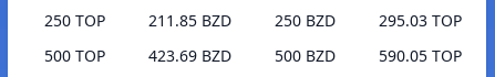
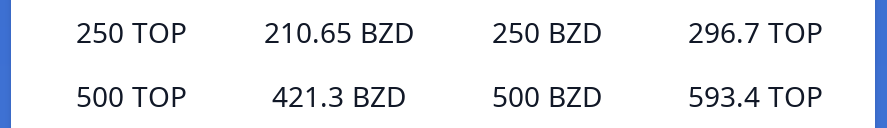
[148,10,231,31] 211.85 BZD -> [264,13,414,51] 210.65 BZD
[378,10,461,31] 295.03 TOP -> [688,13,822,51] 296.7 TOP
[148,45,231,66] 423.69 BZD -> [272,77,406,115] 421.3 BZD
[378,45,461,66] 590.05 TOP -> [688,77,822,115] 593.4 TOP

